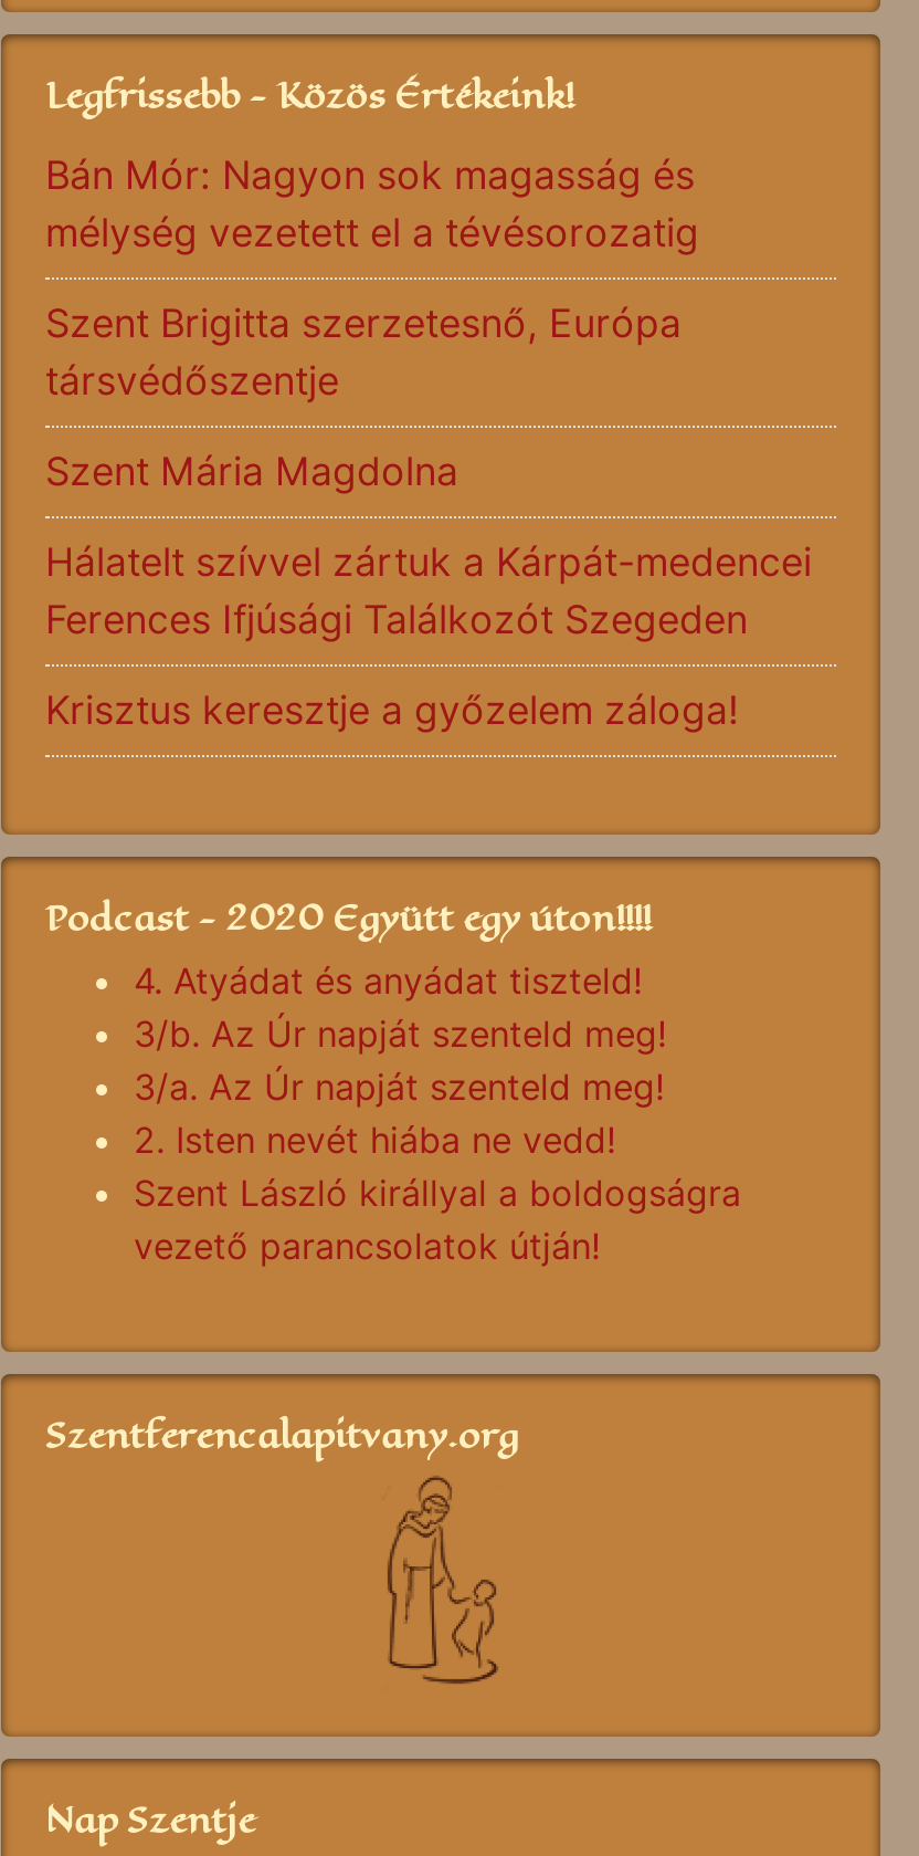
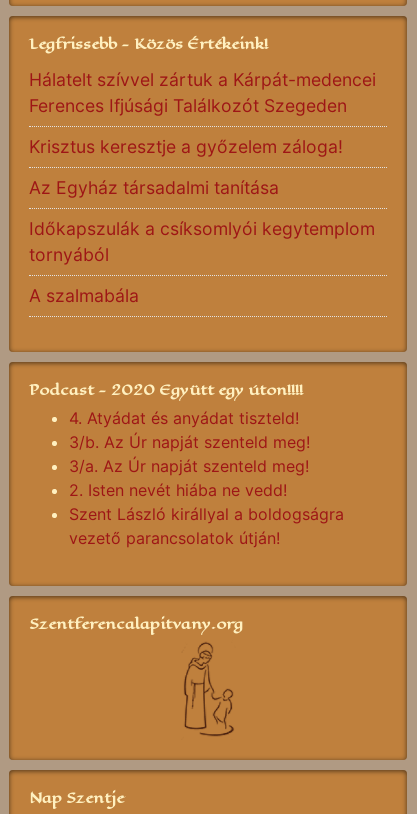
[45,151,699,494] Bán Mór: Nagyon sok magasság és | mélység vezetett el a tévésorozatig | Szent Brigitta szerzetesnő, Európa | társvédőszentje | Szent Mária Magdolna -> none
moved [45,538,812,733] -> [29,69,376,157]: Hálatelt szívvel zártuk a Kárpát-medencei | Ferences Ifjúsági Találkozót Szegeden | Krisztus keresztje a győzelem záloga!
none -> [29,177,375,306] Az Egyház társadalmi tanítása | Időkapszulák a csíksomlyói kegytemplom | tornyából | A szalmabála

